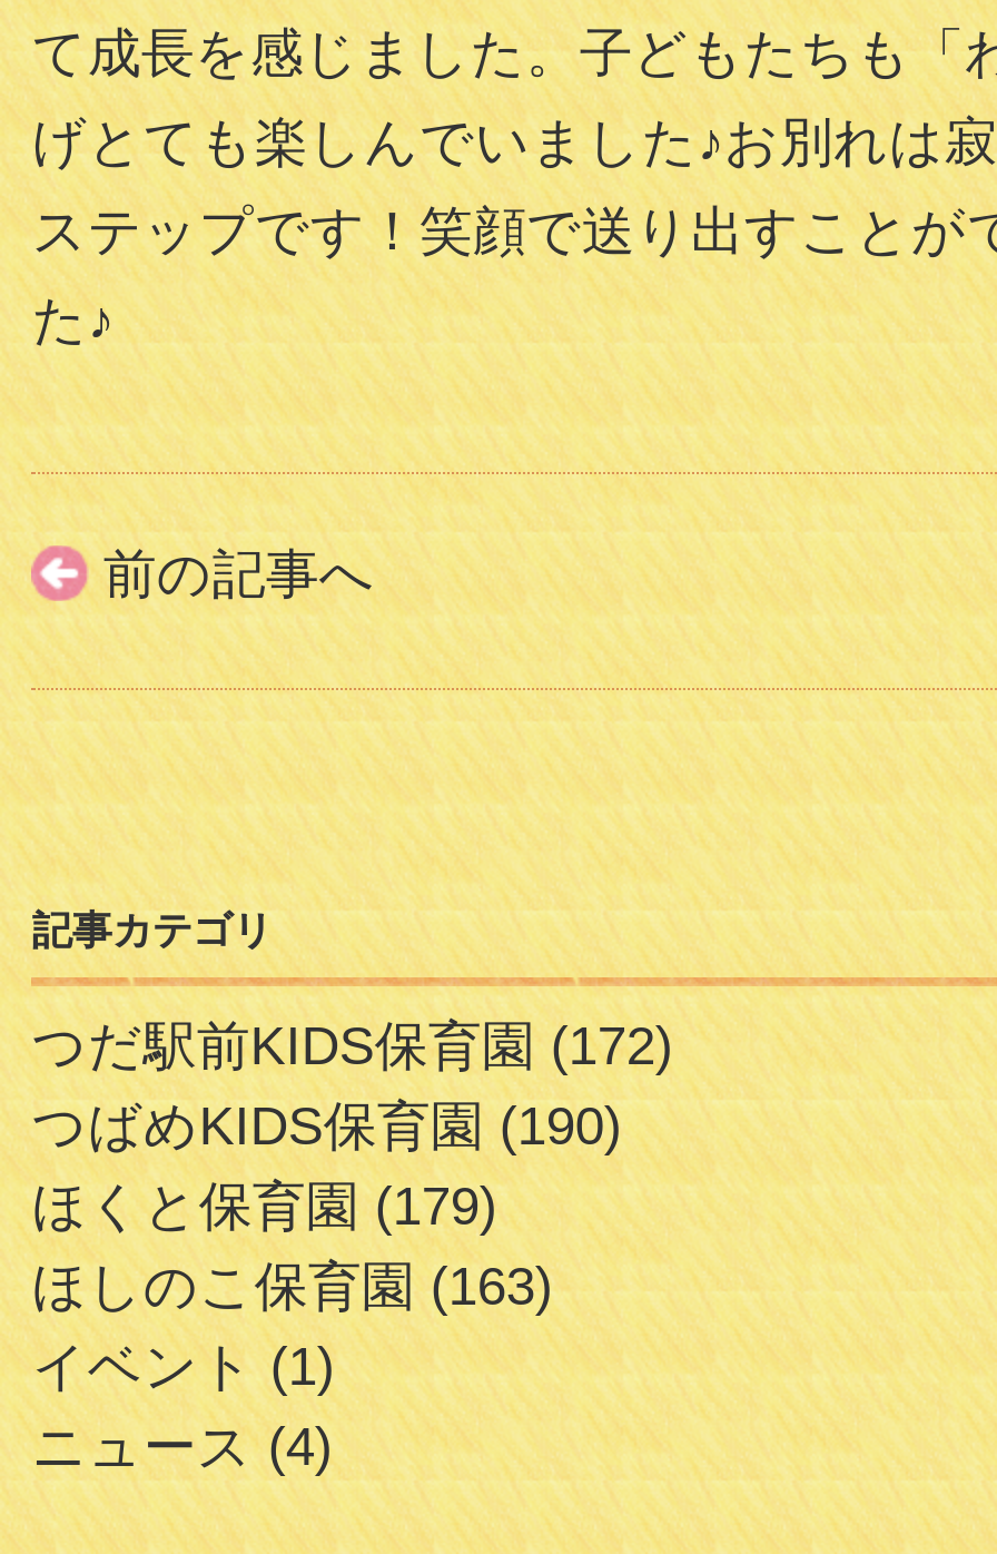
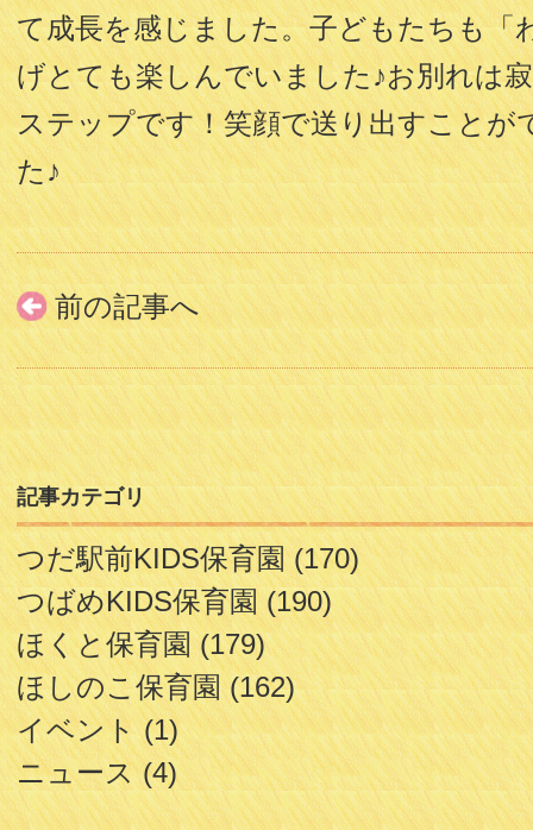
[32,1014,673,1074] つだ駅前KIDS保育園(172) -> [17,542,360,574] つだ駅前KIDS保育園(170)
[32,1255,553,1315] ほしのこ保育園(163) -> [17,670,296,702] ほしのこ保育園(162)

